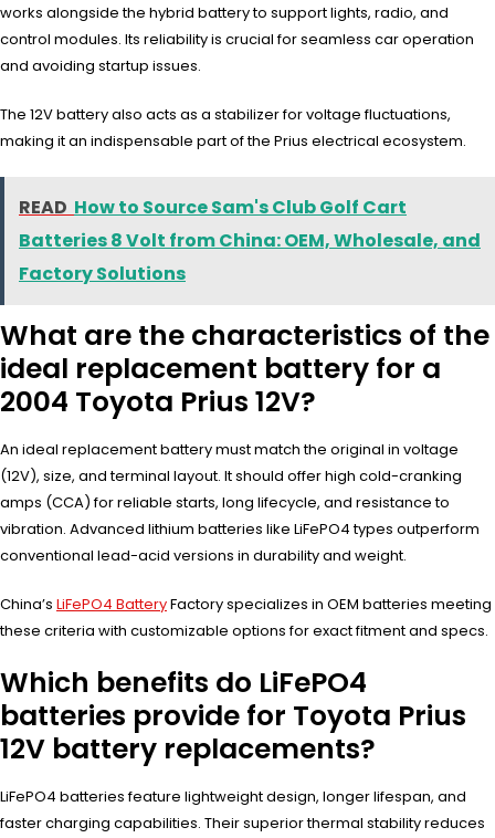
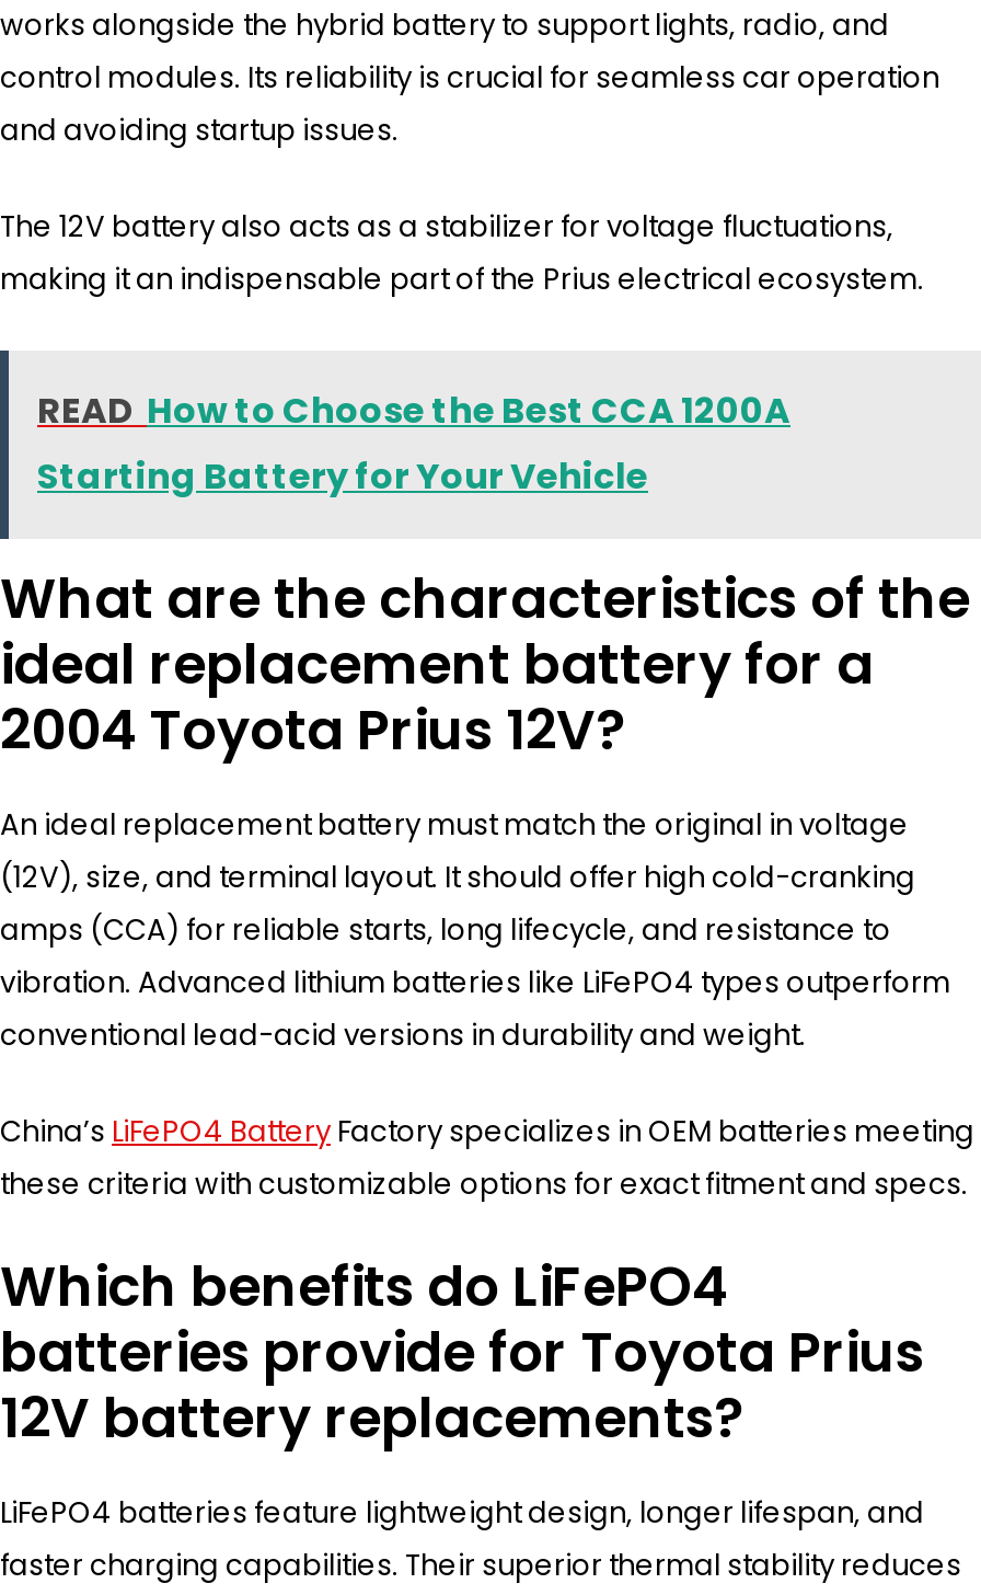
[19,195,481,286] READ How to Source Sam's Club Golf Cart | Batteries 8 Volt from China: OEM, Wholesale, and | Factory Solutions -> [37,386,790,502] READ How to Choose the Best CCA 1200A | Starting Battery for Your Vehicle

